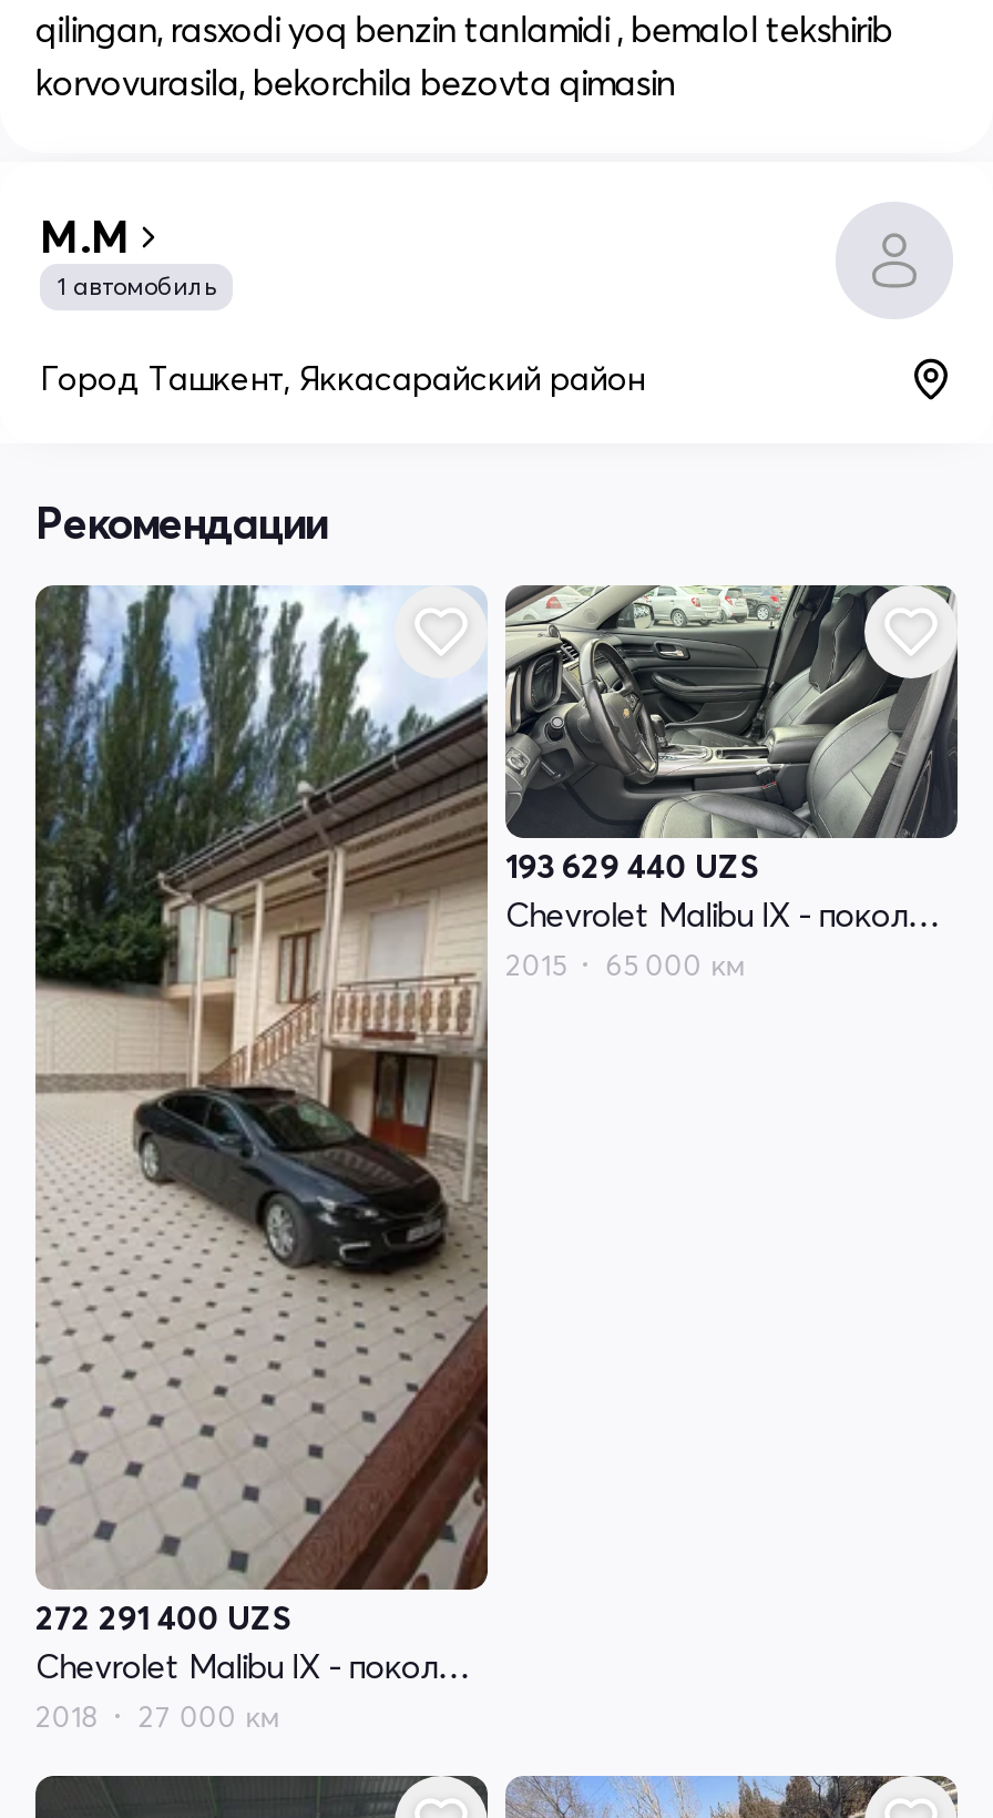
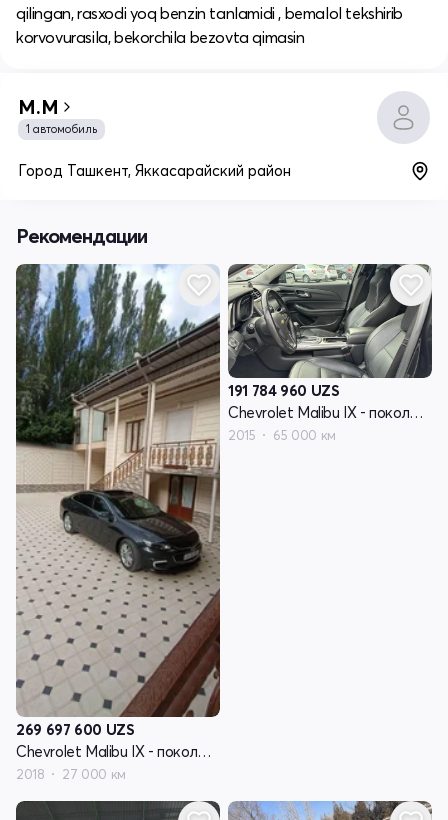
[505,846,759,888] 193 629 440 UZS -> [228,381,339,400] 191 784 960 UZS
[35,1596,291,1638] 272 291 400 UZS -> [16,720,134,739] 269 697 600 UZS

